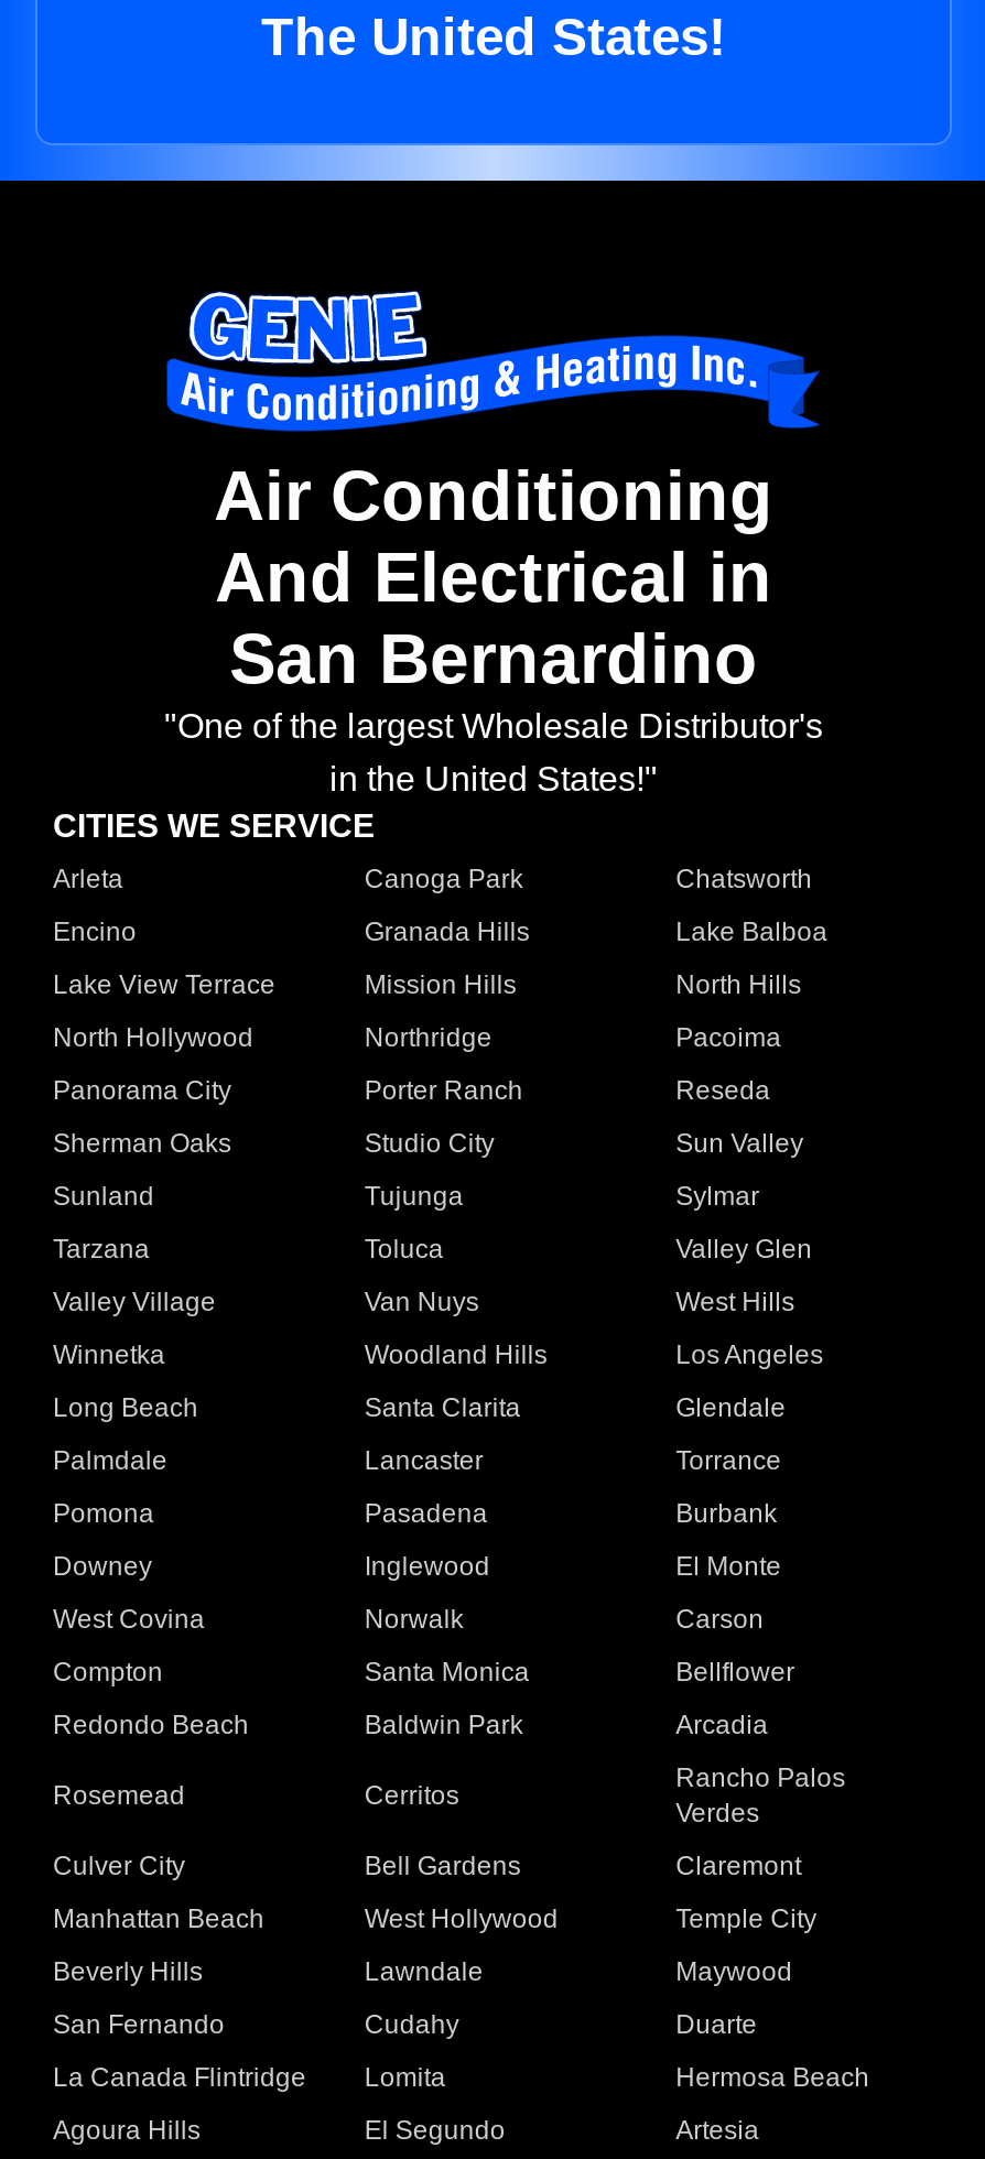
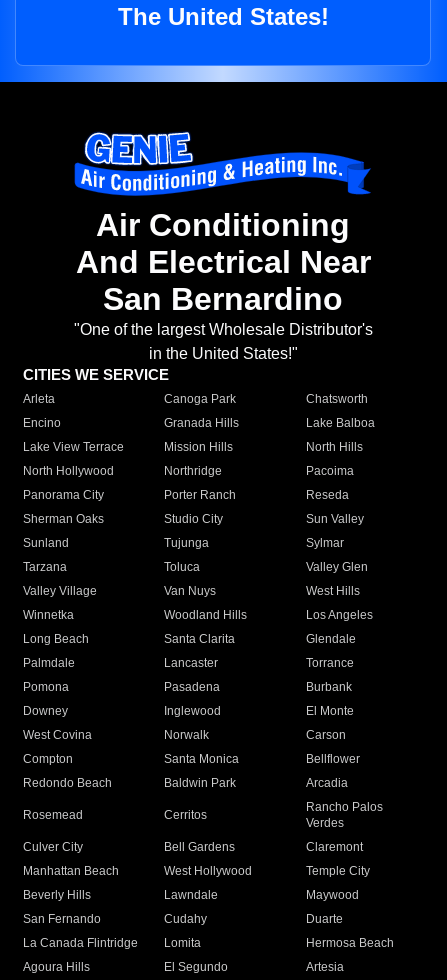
[215,538,772,618] And Electrical in -> [75,244,370,280] And Electrical Near

